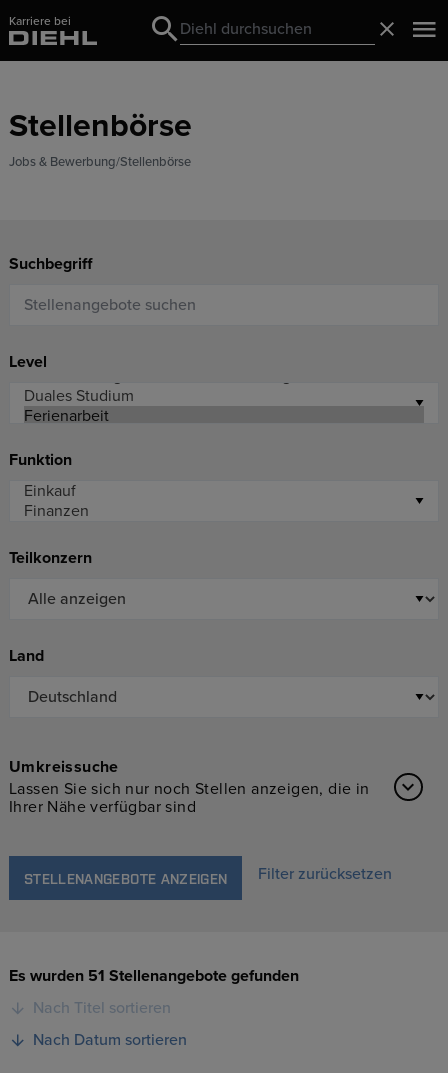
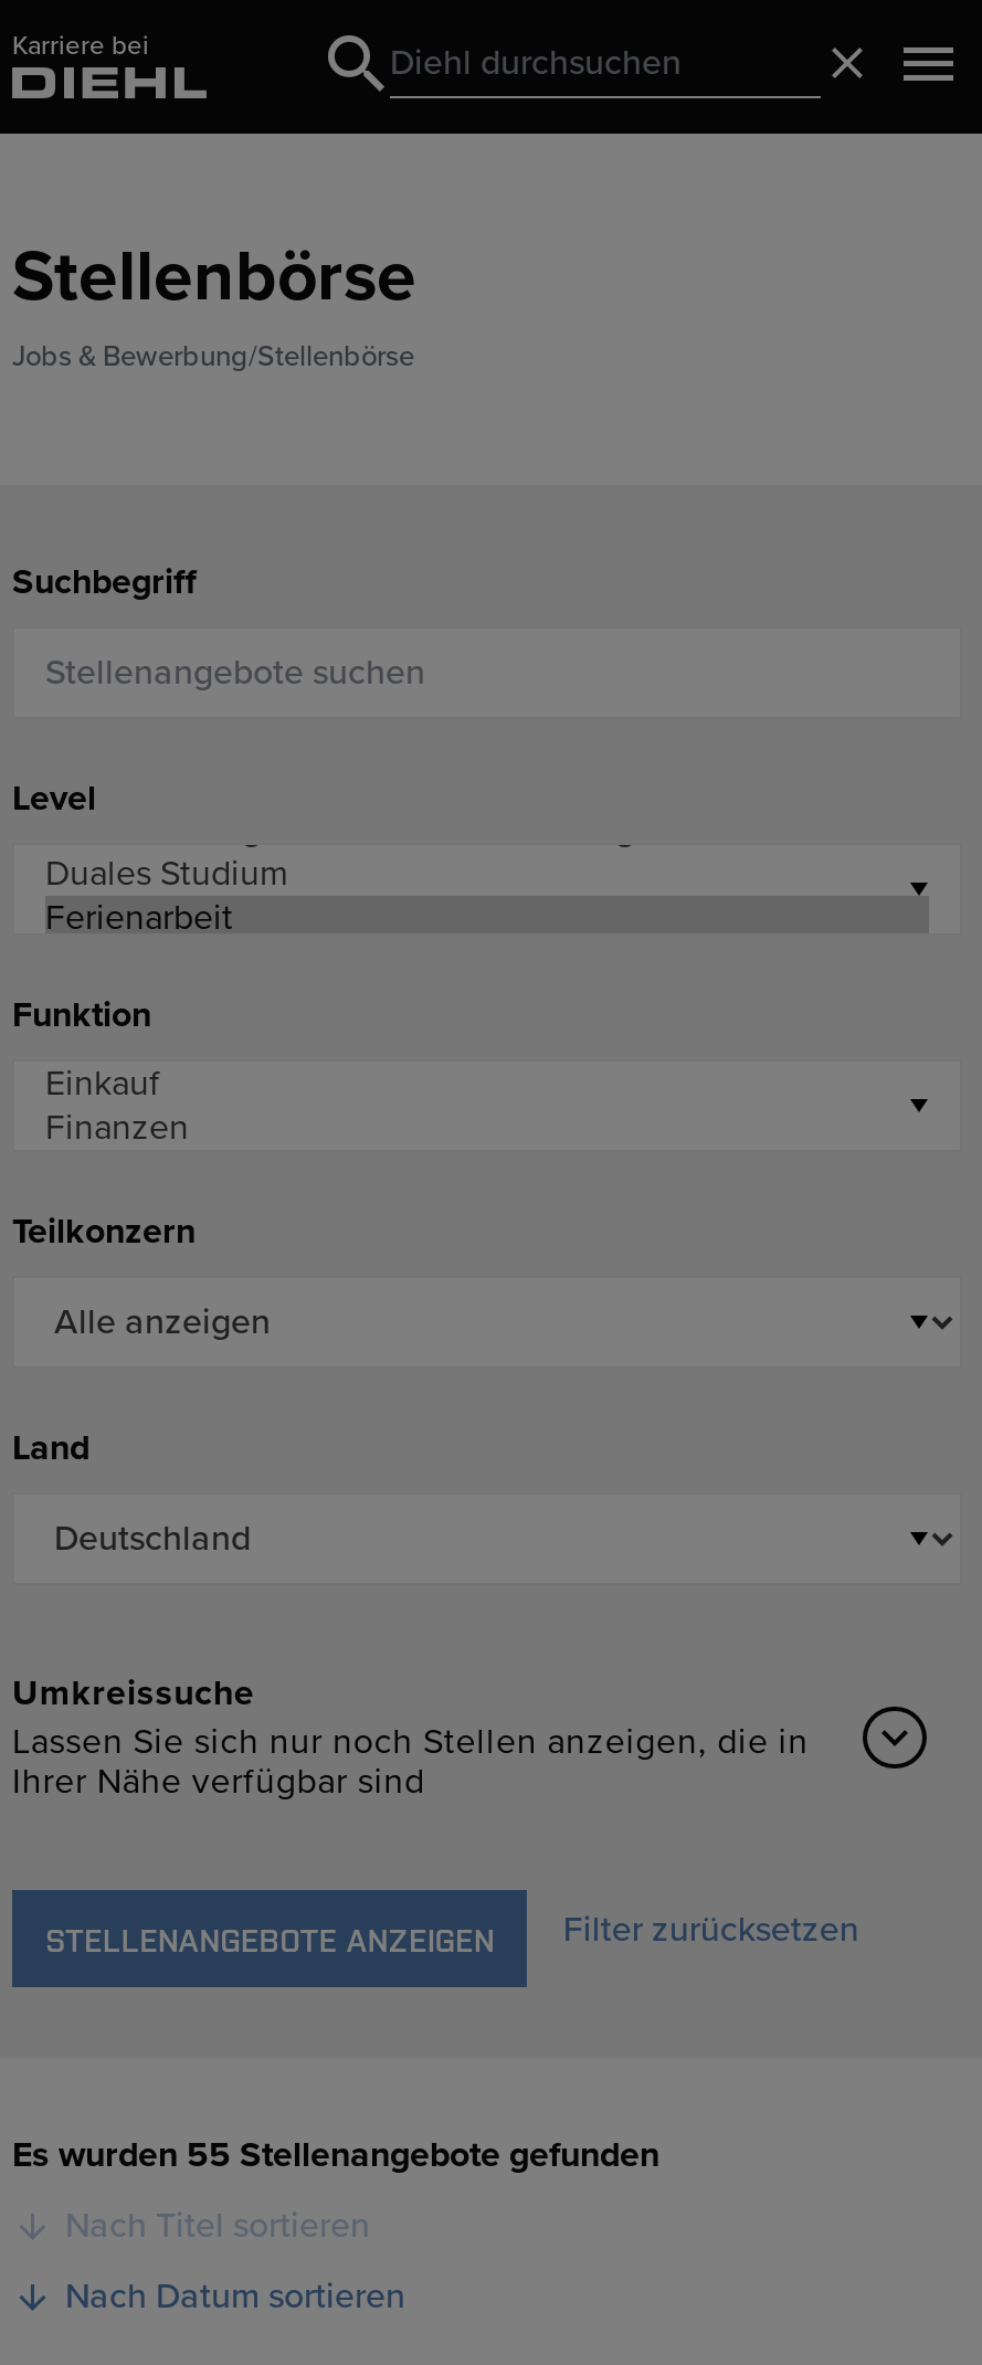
[9,966,299,986] Es wurden 51 Stellenangebote gefunden -> [12,2133,659,2178] Es wurden 55 Stellenangebote gefunden

